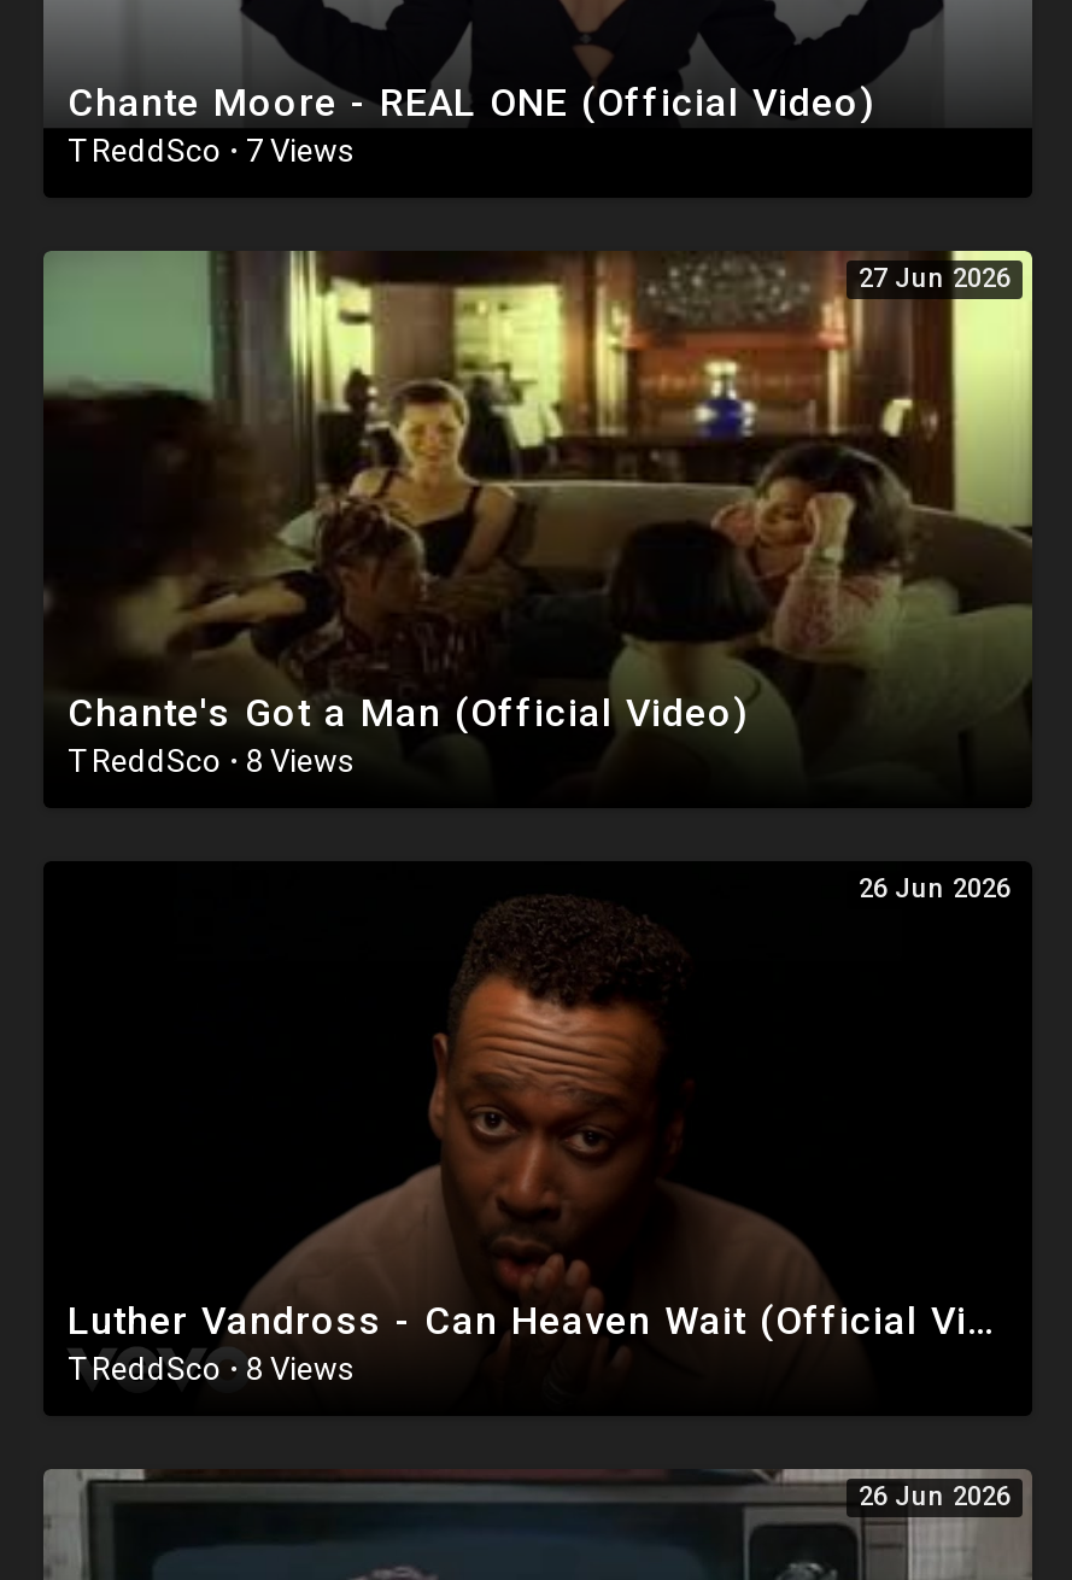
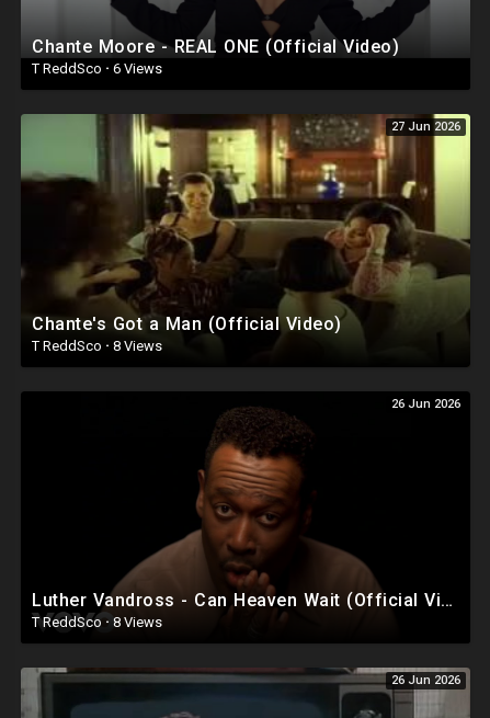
[68,133,355,169] T ReddSco · 7 Views -> [32,60,162,77] T ReddSco · 6 Views

